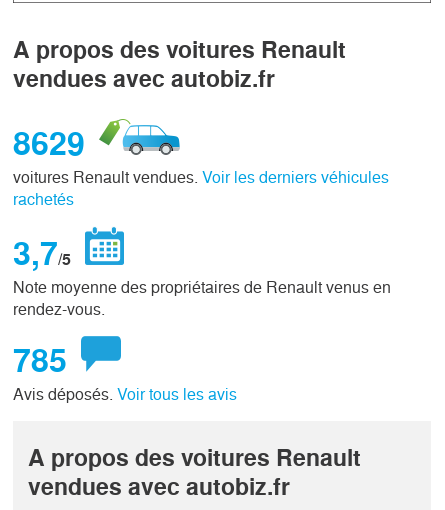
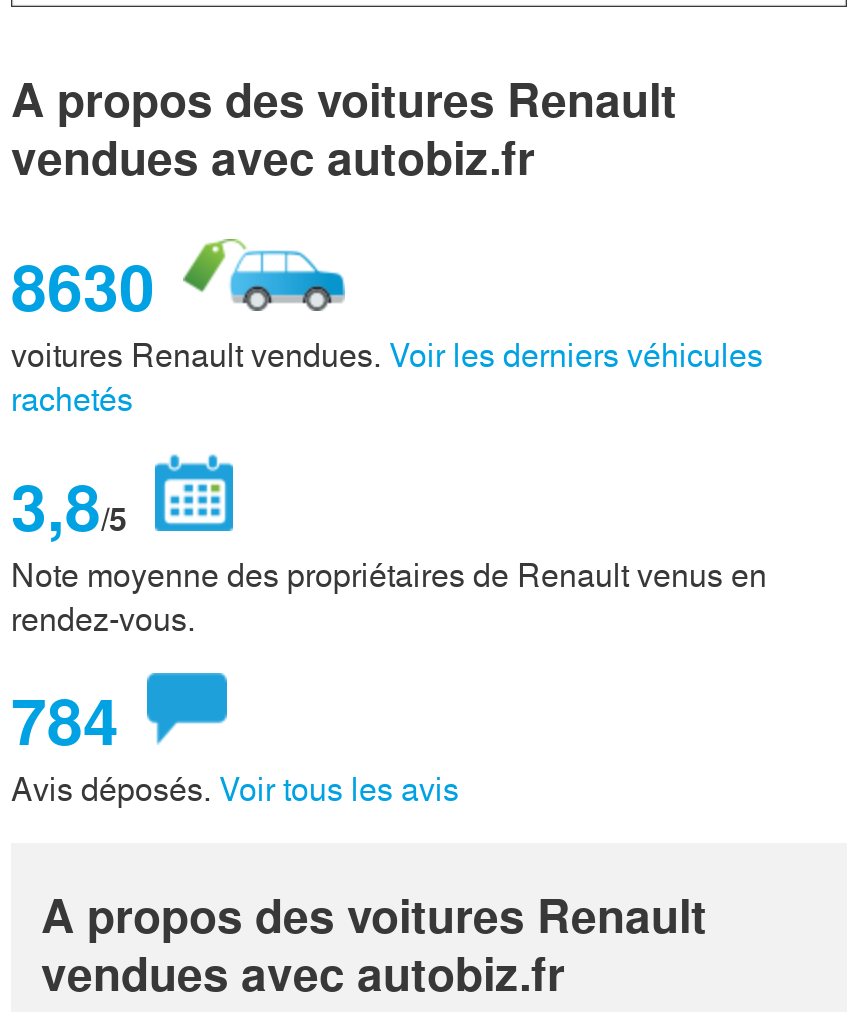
[13,125,85,163] 8629 -> [11,251,155,327] 8630
[13,235,71,273] 3,7/5 -> [11,471,127,547] 3,8/5
[13,342,67,380] 785 -> [11,685,119,761] 784

